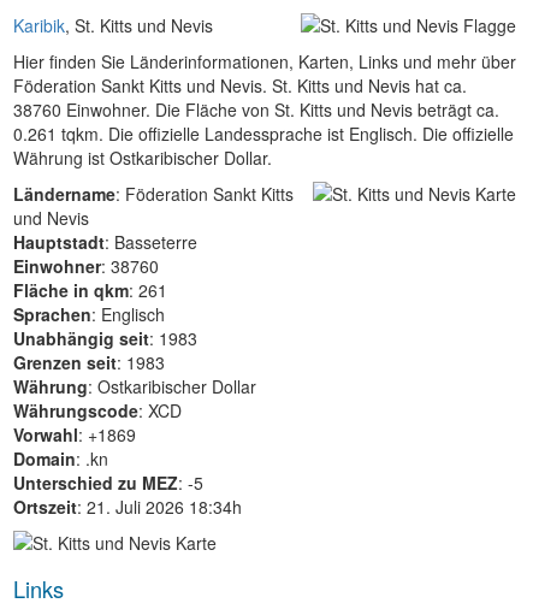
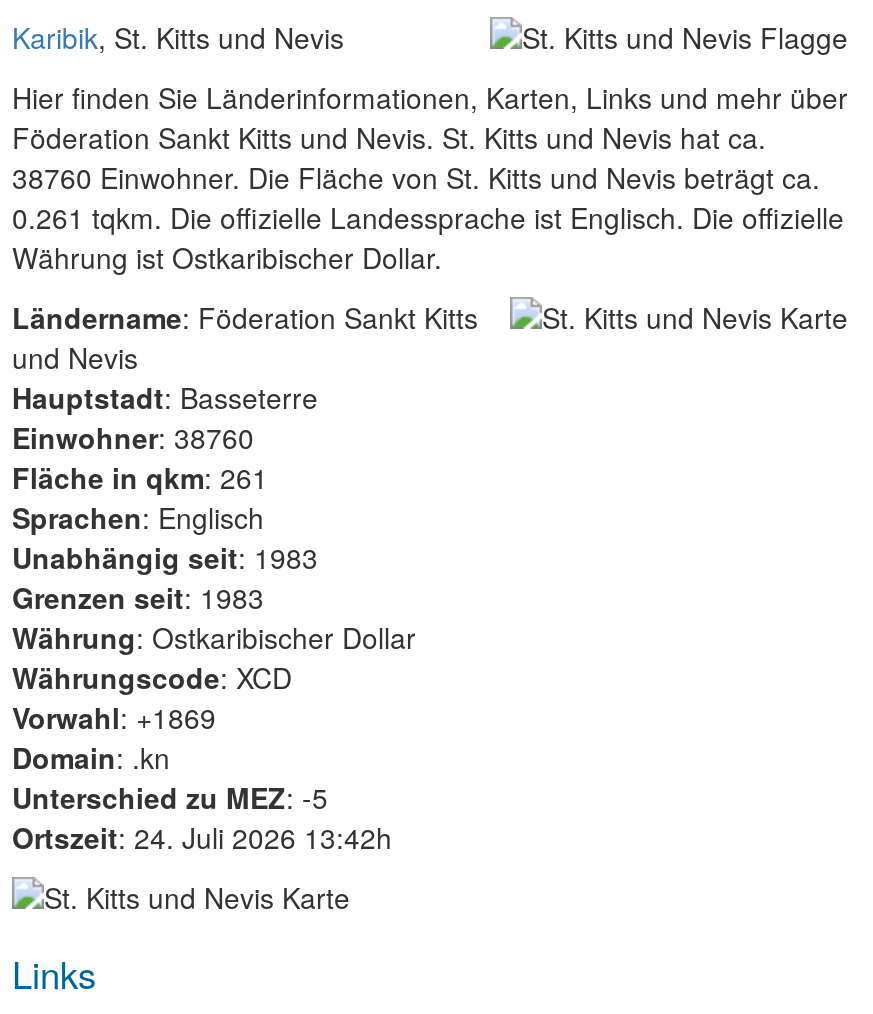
[13,495,242,519] Ortszeit: 21. Juli 2026 18:34h -> [12,817,392,857] Ortszeit: 24. Juli 2026 13:42h

